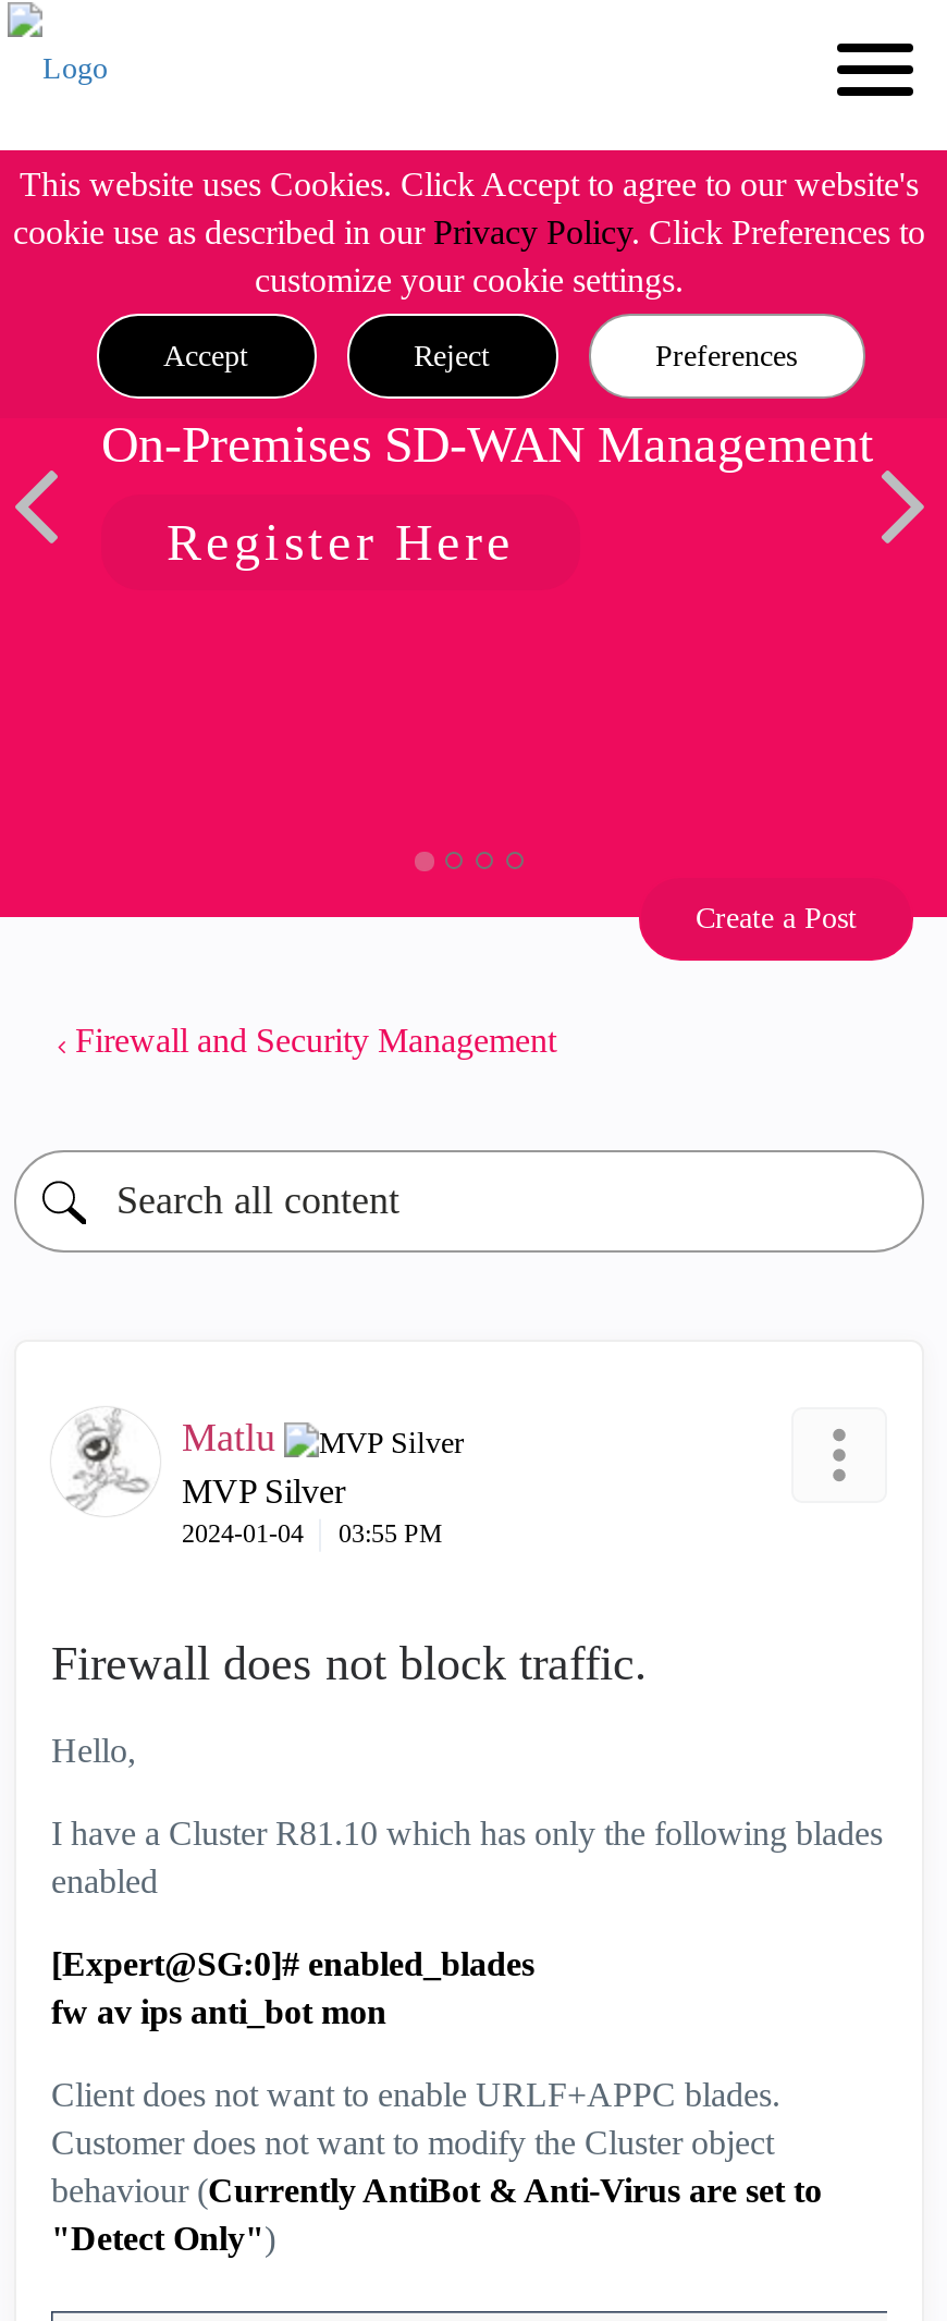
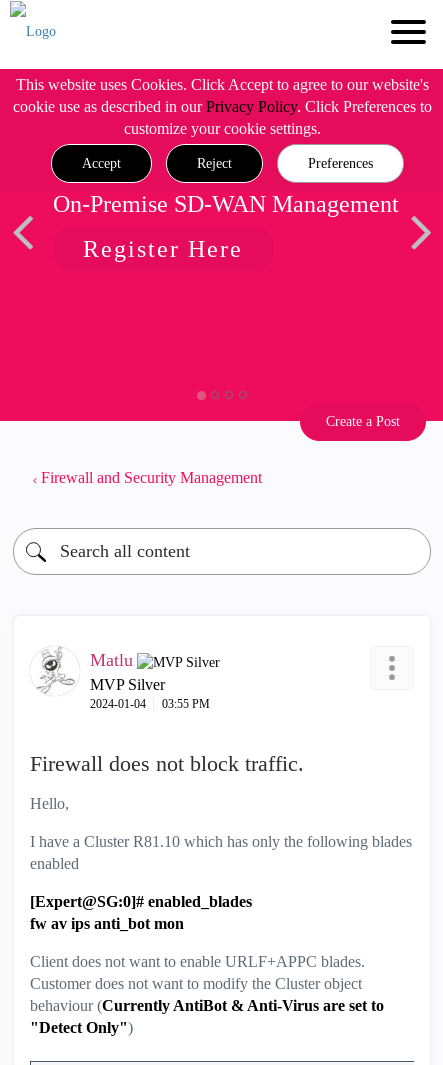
[101,416,874,473] On-Premises SD-WAN Management -> [53,191,399,217] On-Premise SD-WAN Management

